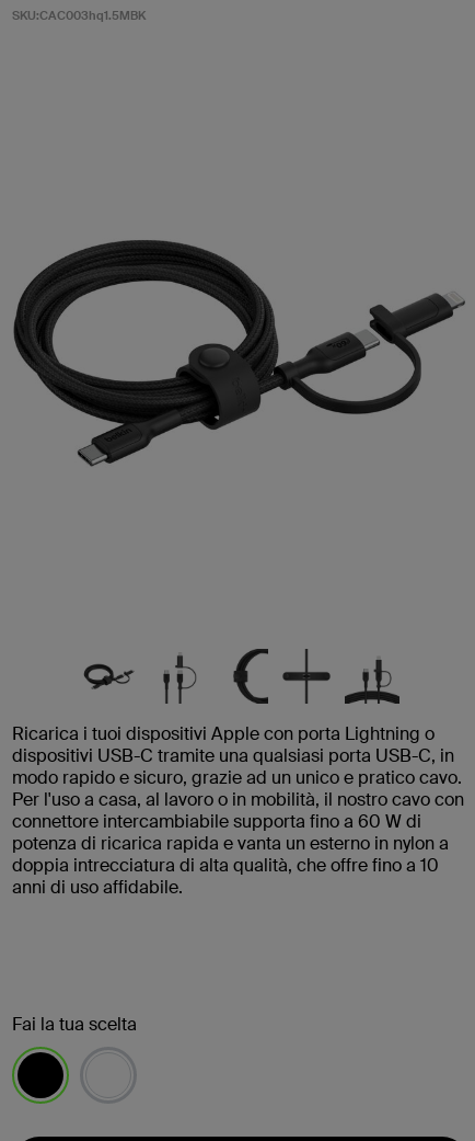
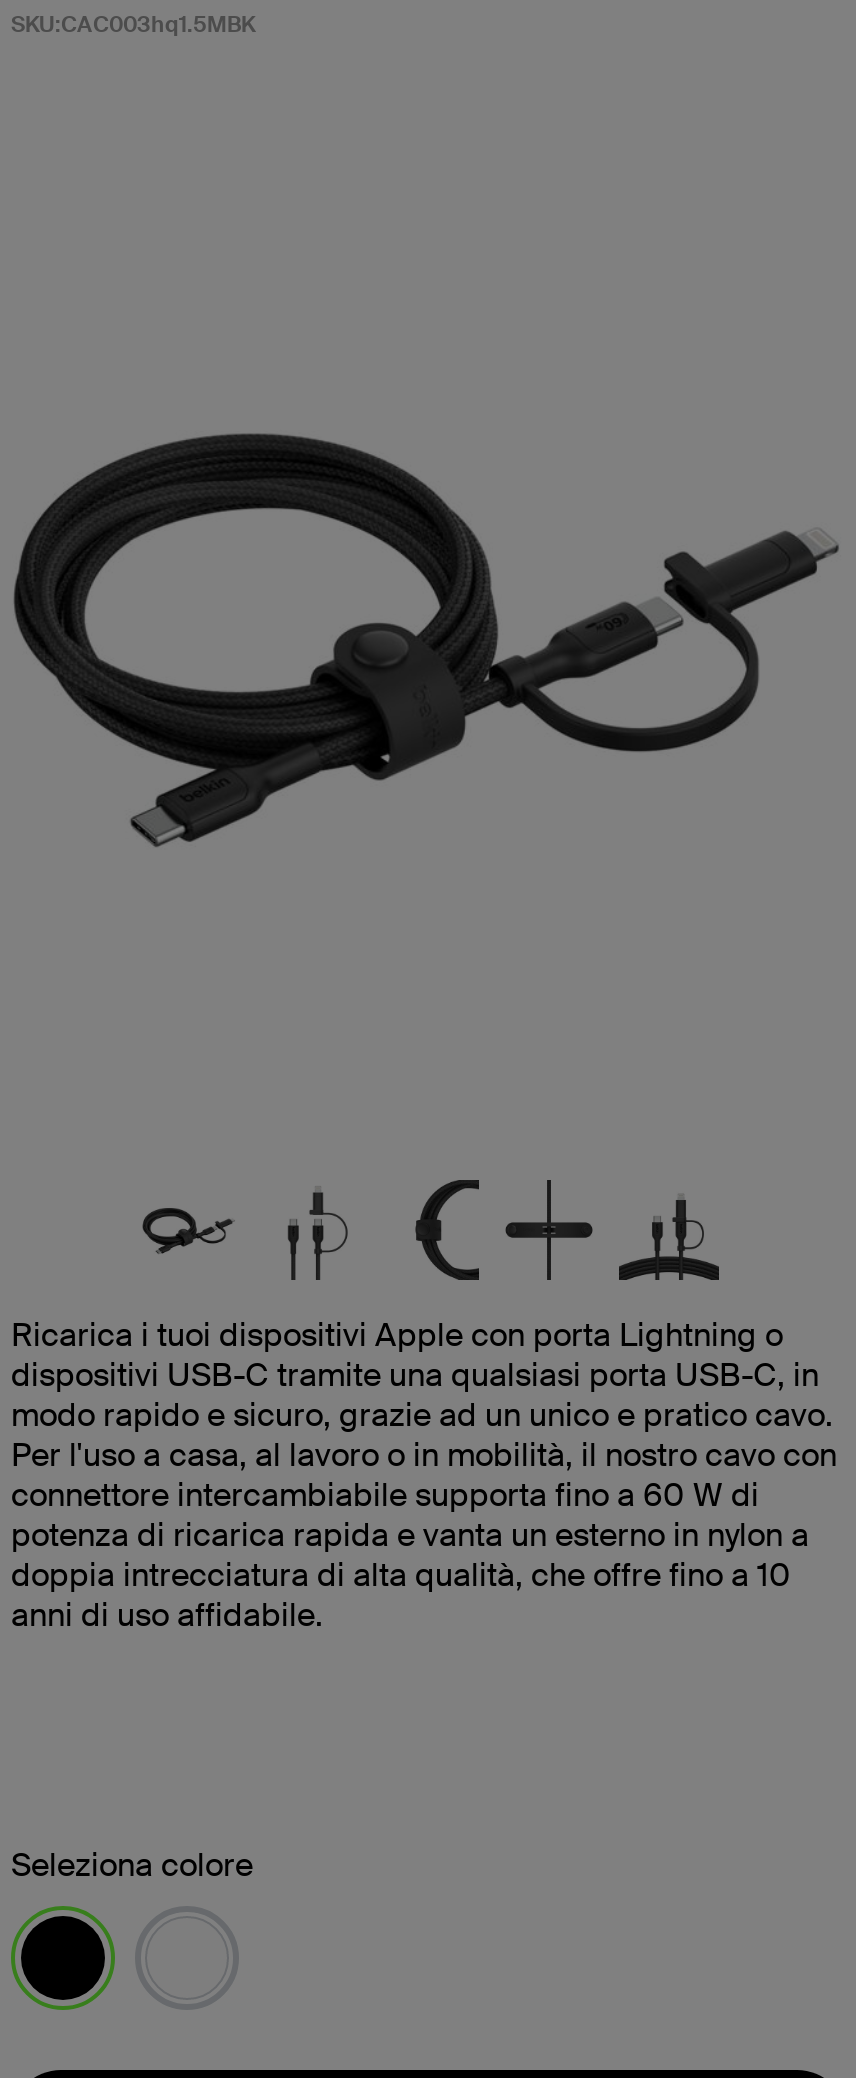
[12,1013,137,1036] Fai la tua scelta -> [11,1844,253,1886] Seleziona colore

